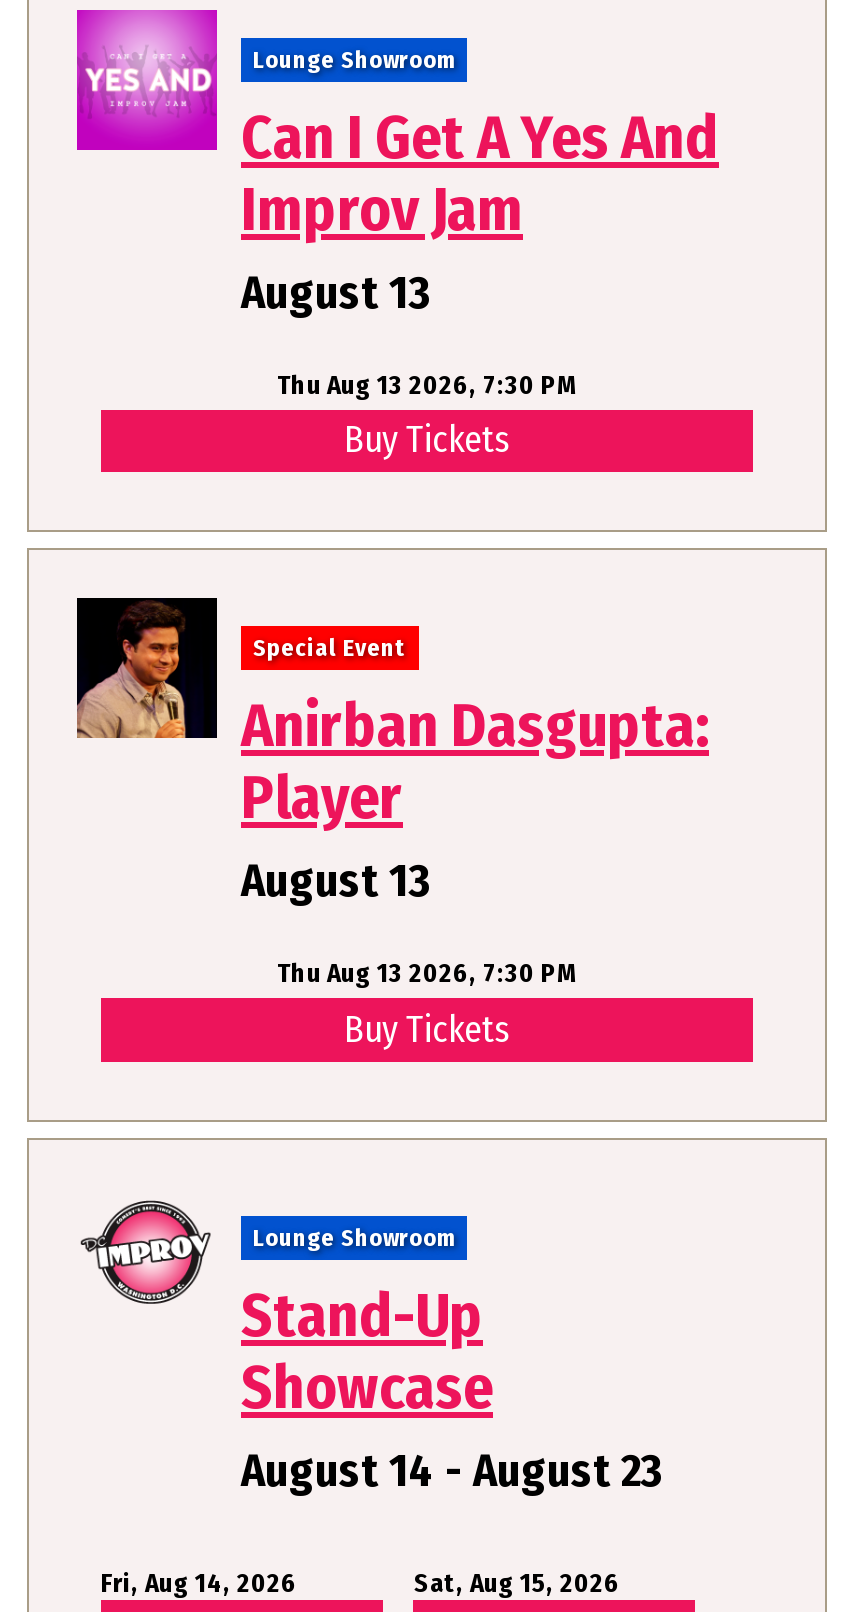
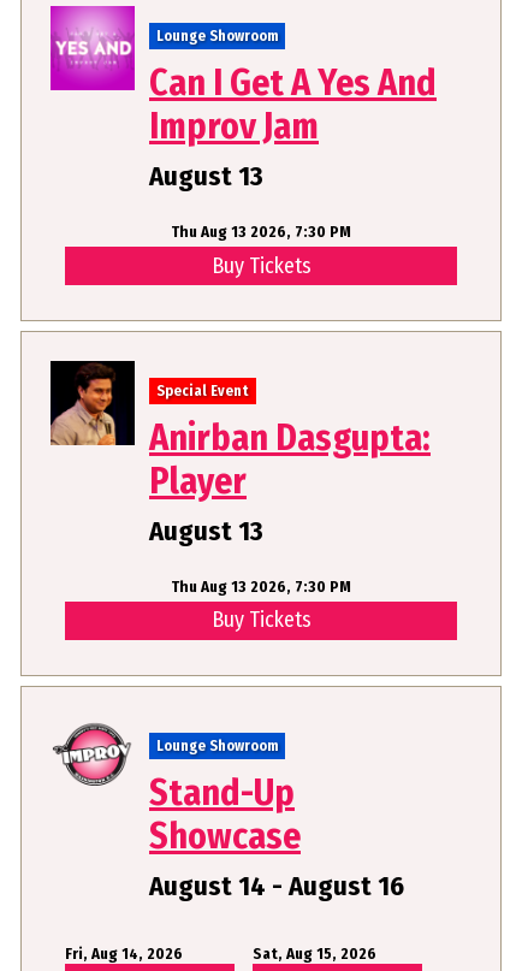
[241,1444,663,1498] August 14 - August 23 -> [149,870,404,902] August 14 - August 16

